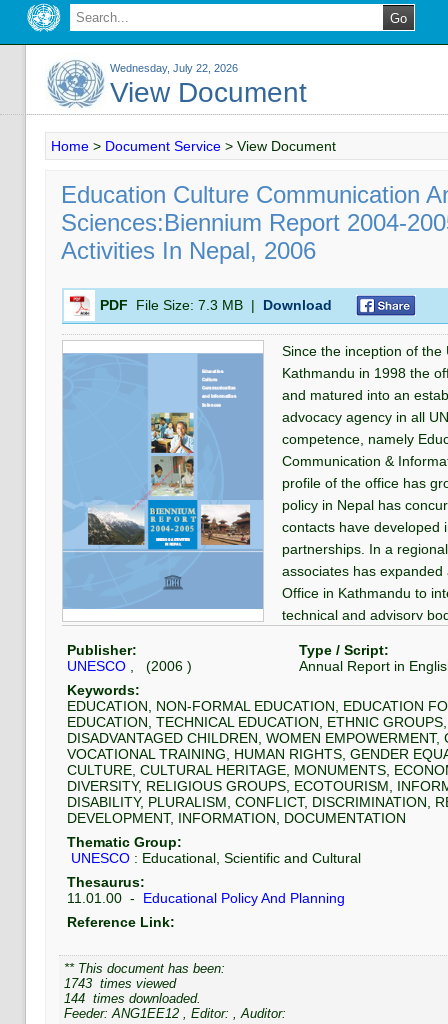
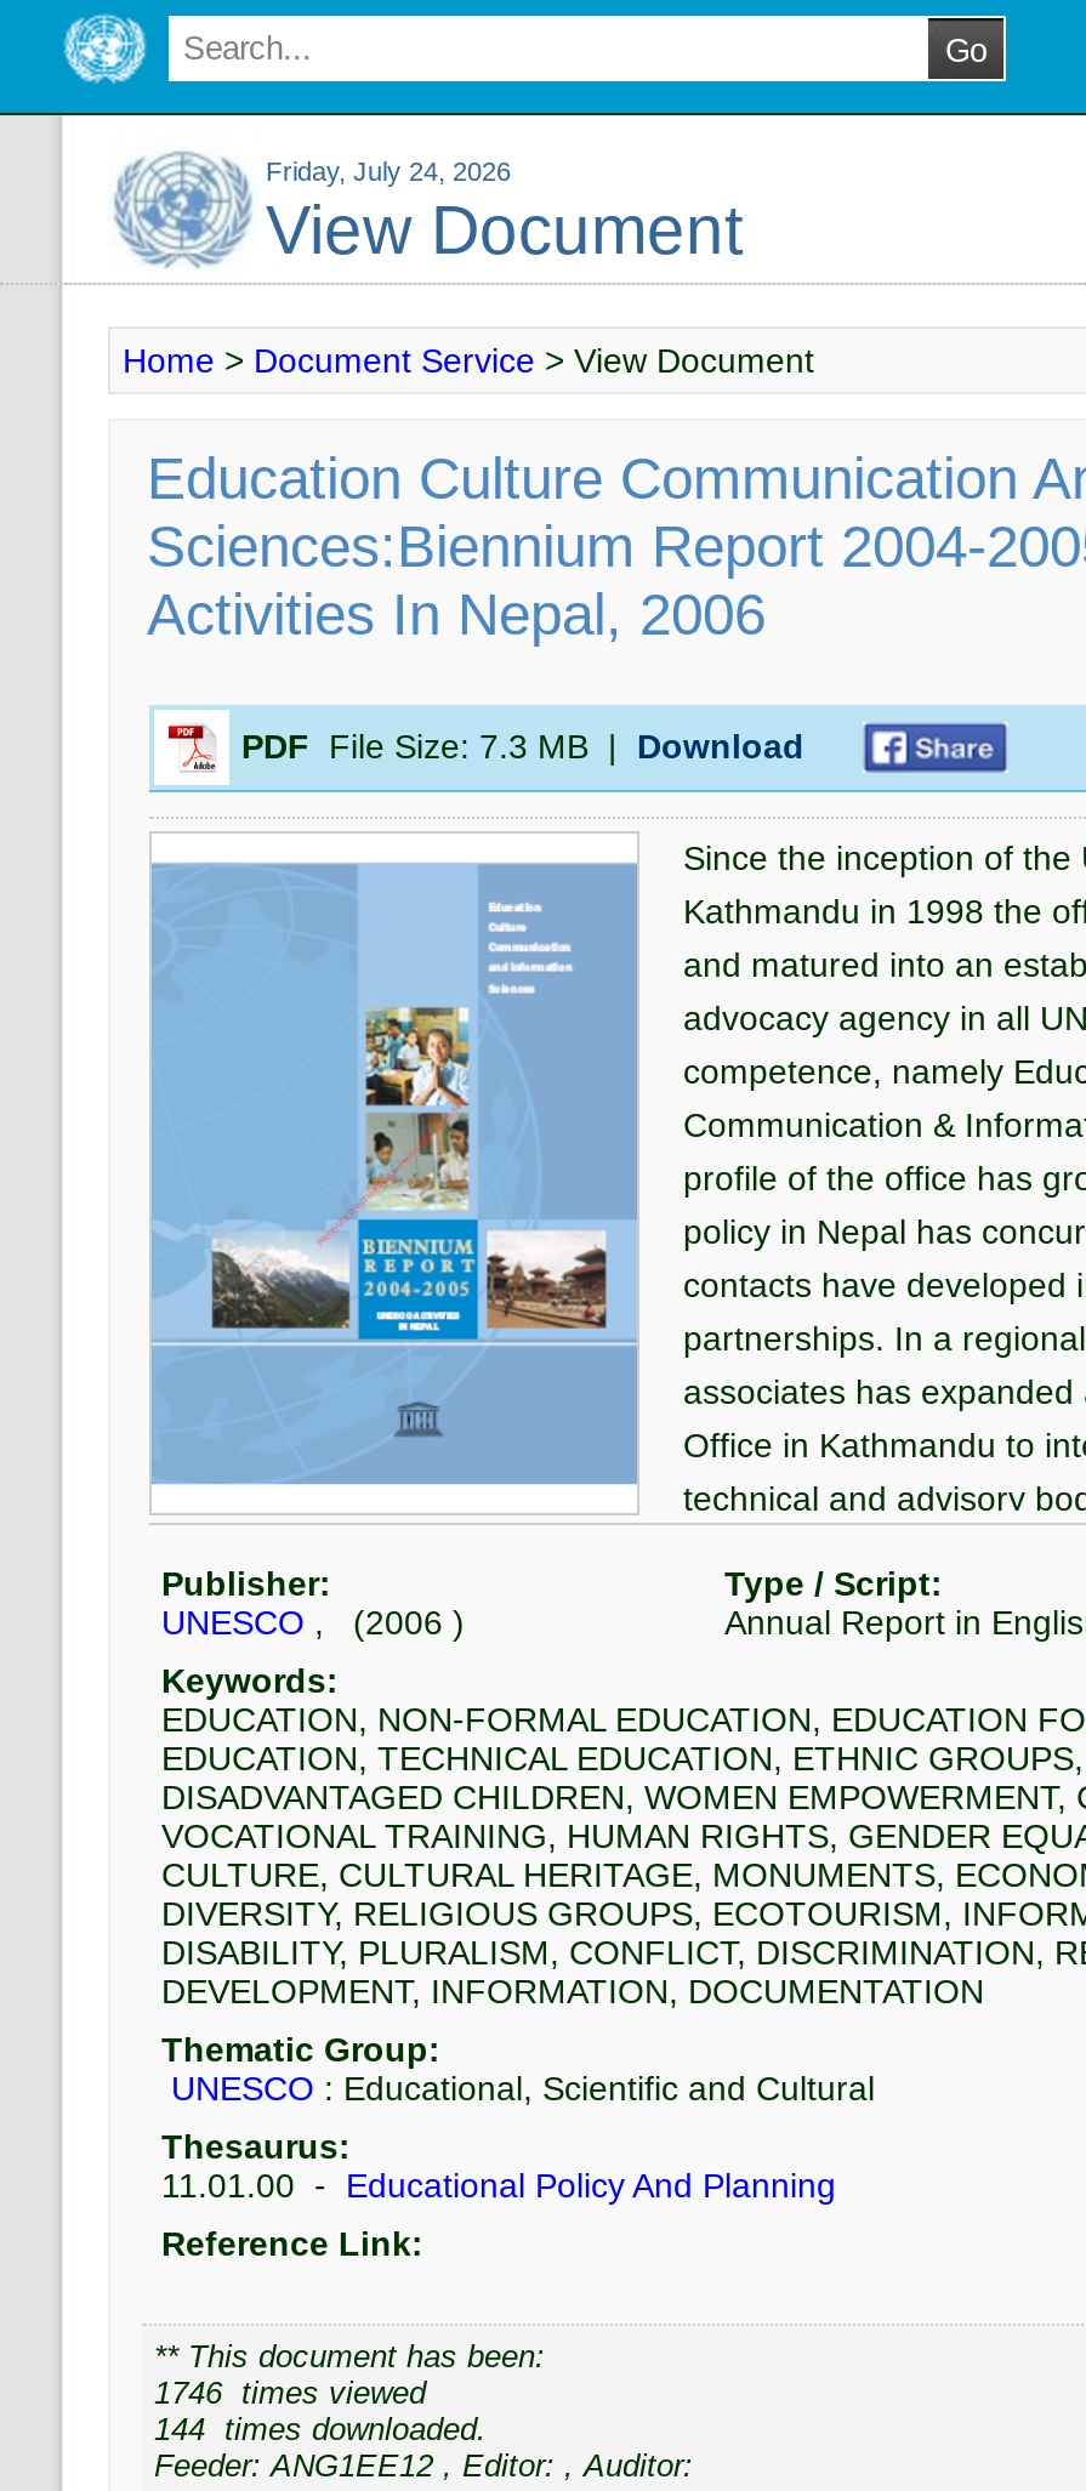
[110,62,238,74] Wednesday, July 22, 2026 -> [266,157,511,186] Friday, July 24, 2026
[64,976,176,991] 1743 times viewed -> [154,2375,426,2411] 1746 times viewed

